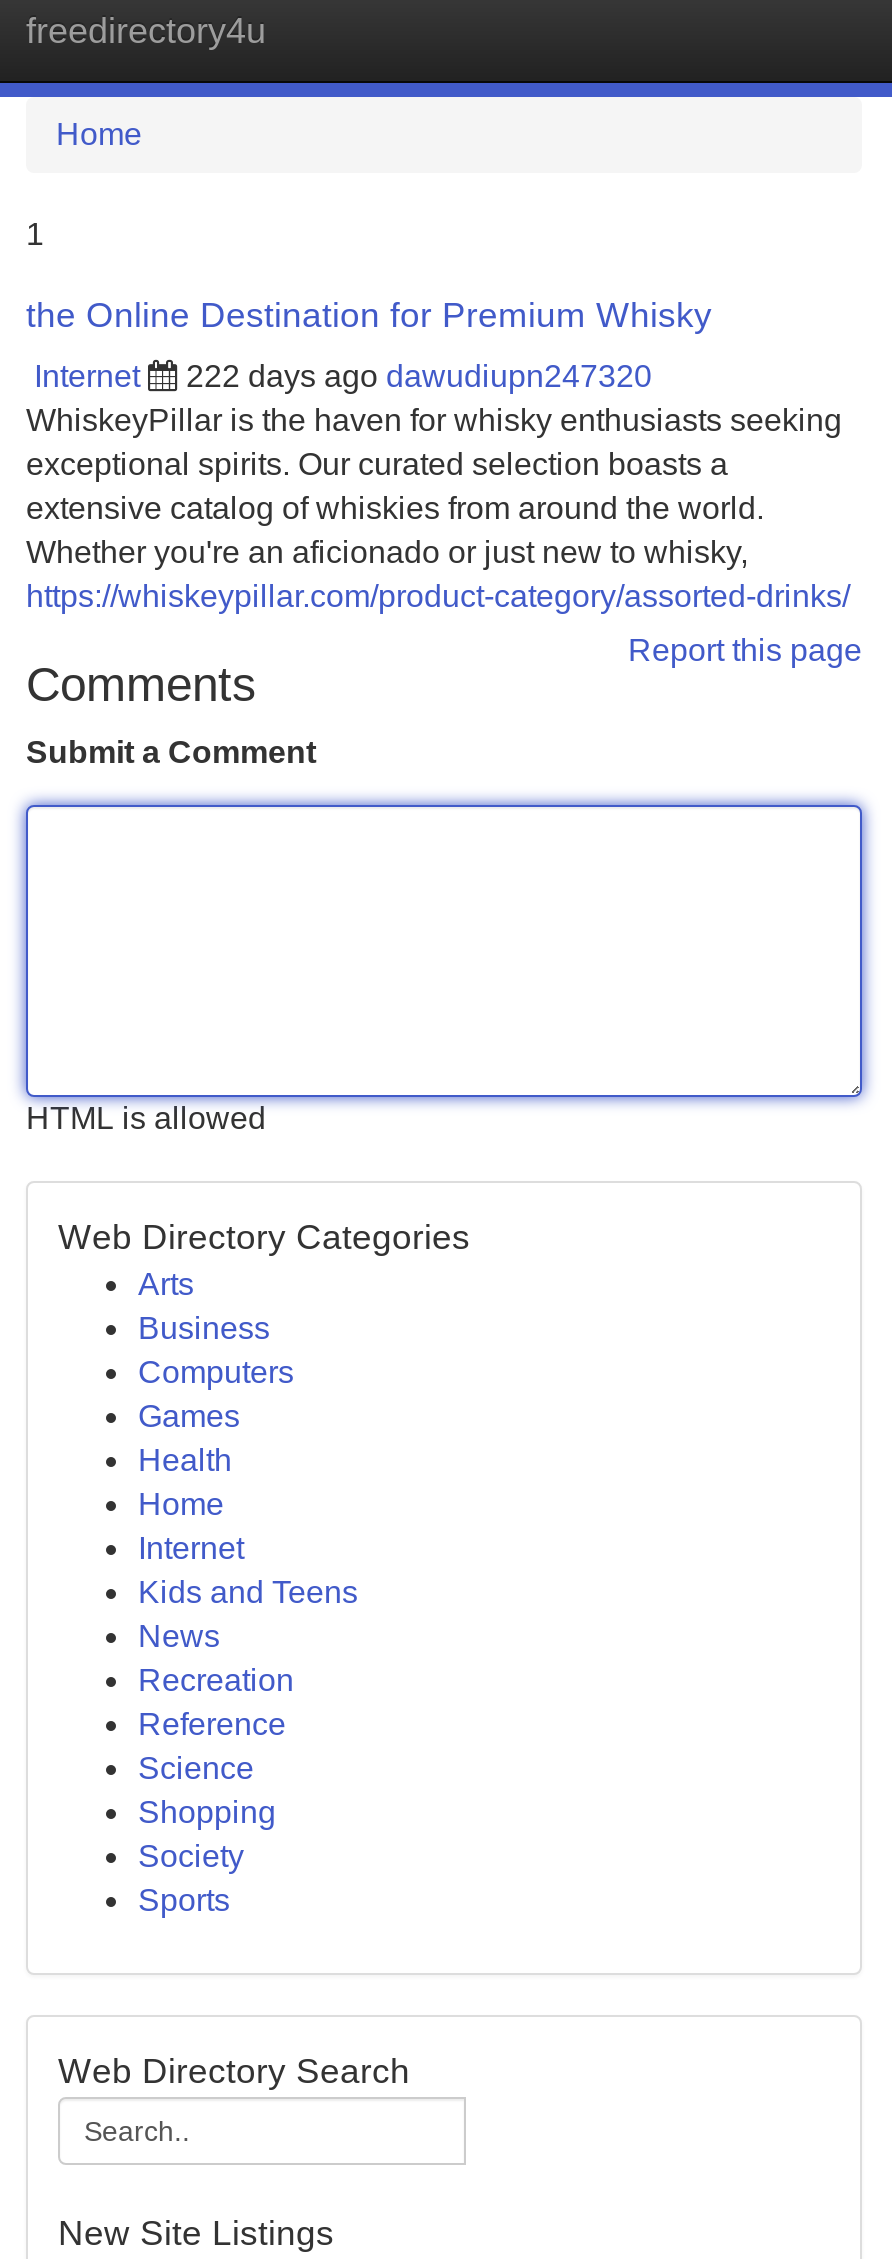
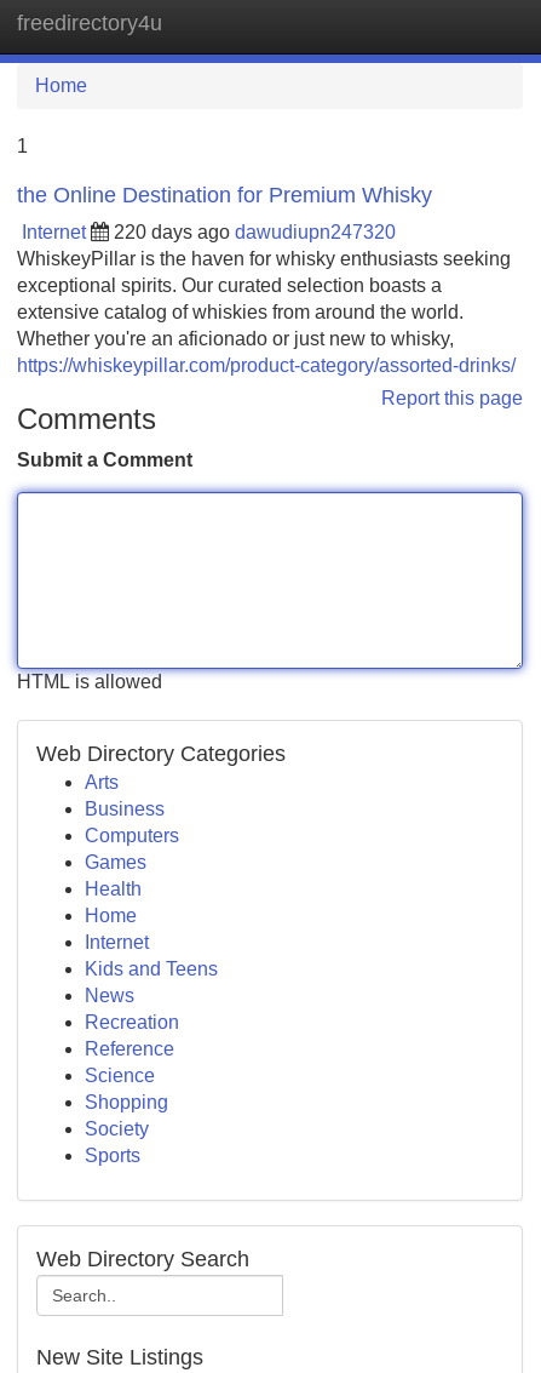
[186,359,652,393] 222 days ago dawudiupn247320 -> [114,222,396,242] 220 days ago dawudiupn247320

